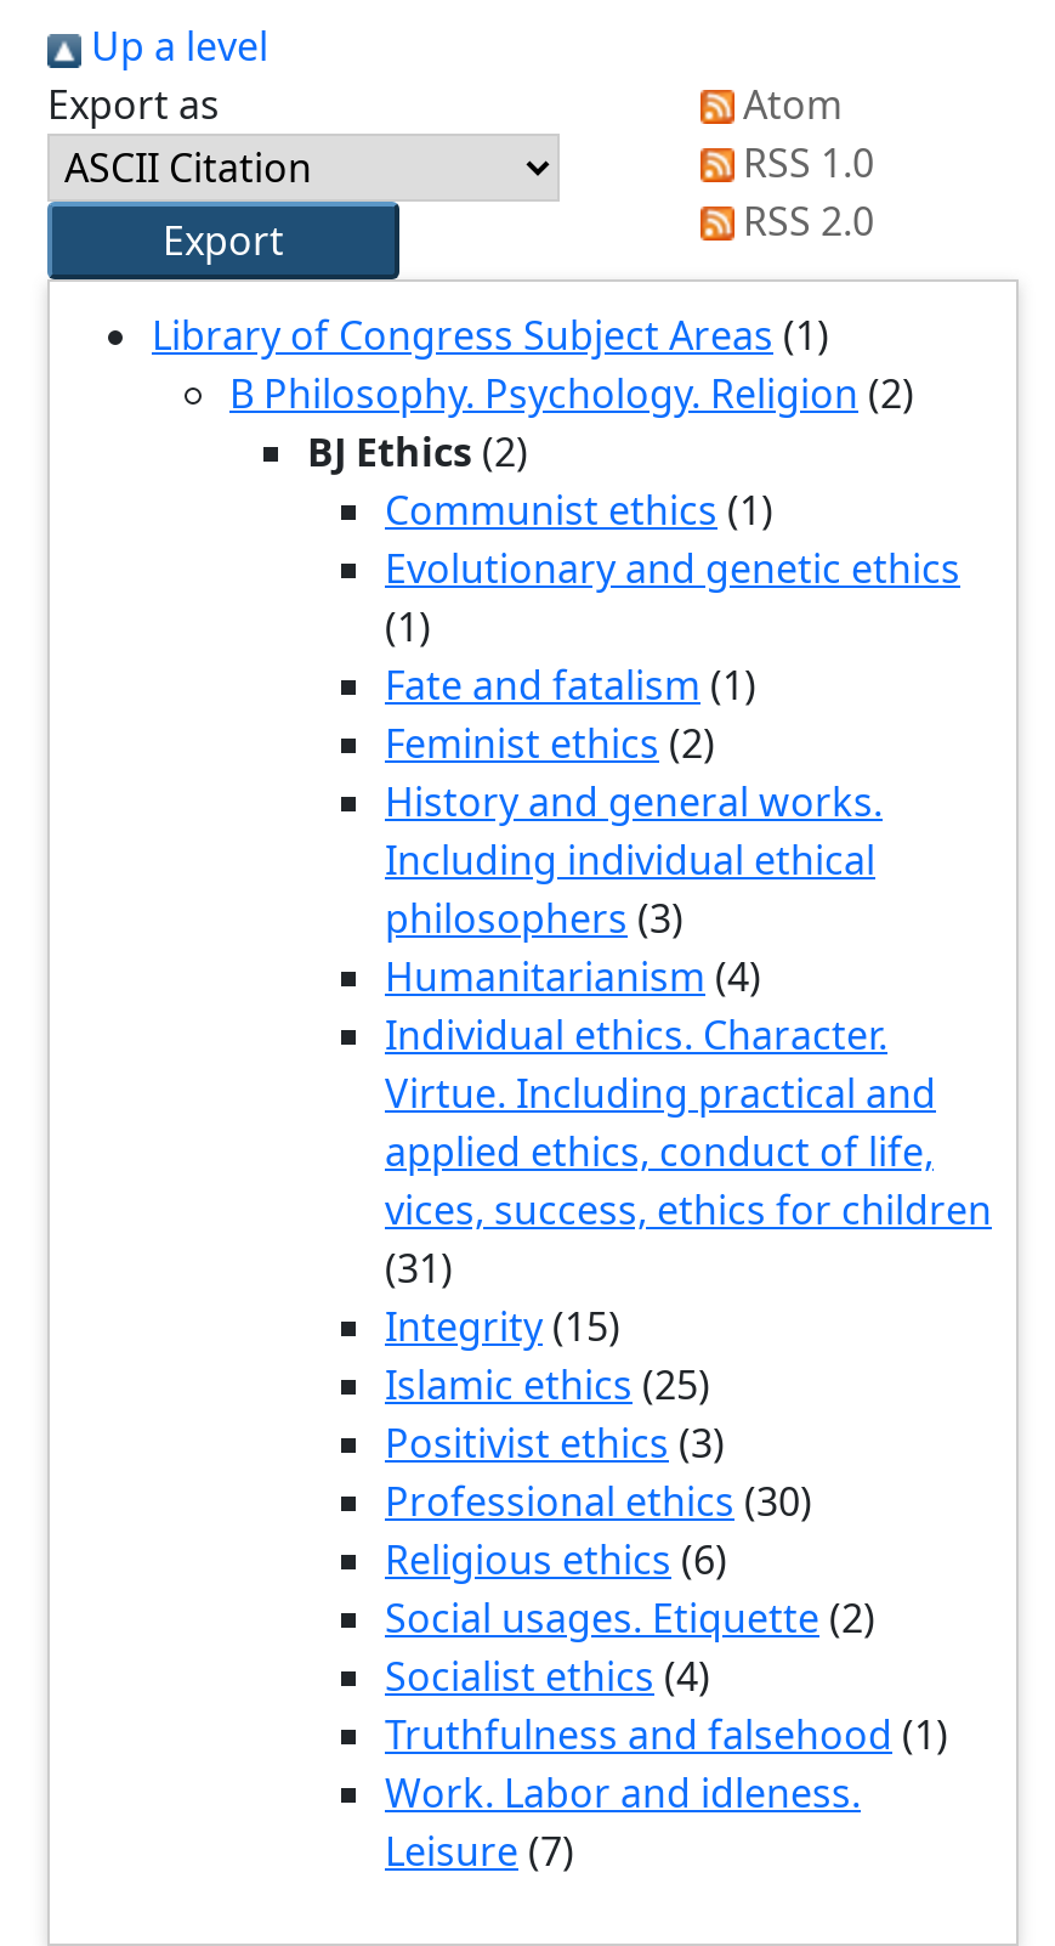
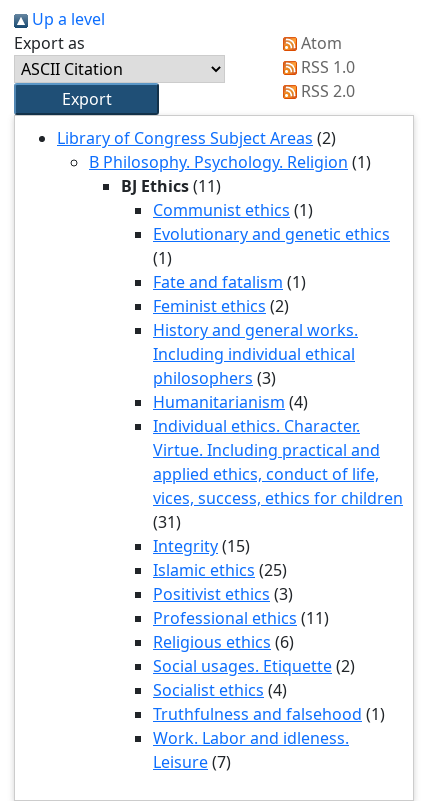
[152,309,829,362] Library of Congress Subject Areas (1) -> [57,127,336,149] Library of Congress Subject Areas (2)
[229,367,914,420] B Philosophy. Psychology. Religion (2) -> [89,151,371,173] B Philosophy. Psychology. Religion (1)
[307,425,528,479] BJ Ethics (2) -> [121,175,221,197] BJ Ethics (11)
[385,1475,812,1528] Professional ethics (30) -> [153,607,329,629] Professional ethics (11)

